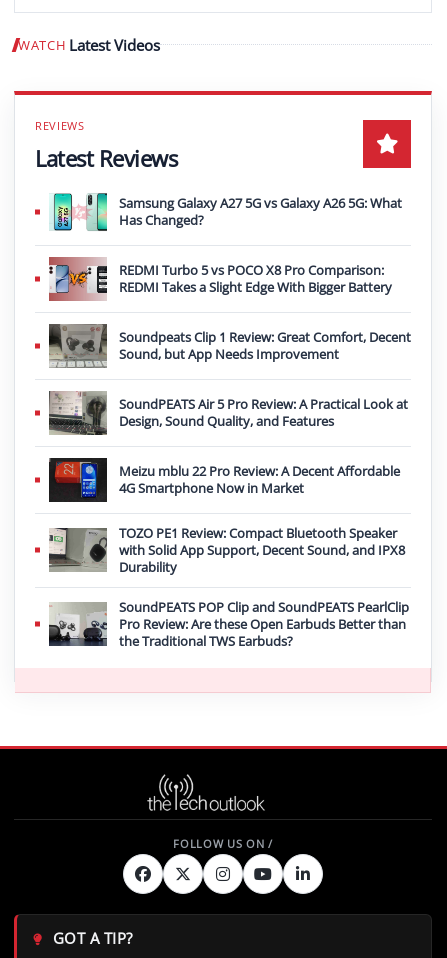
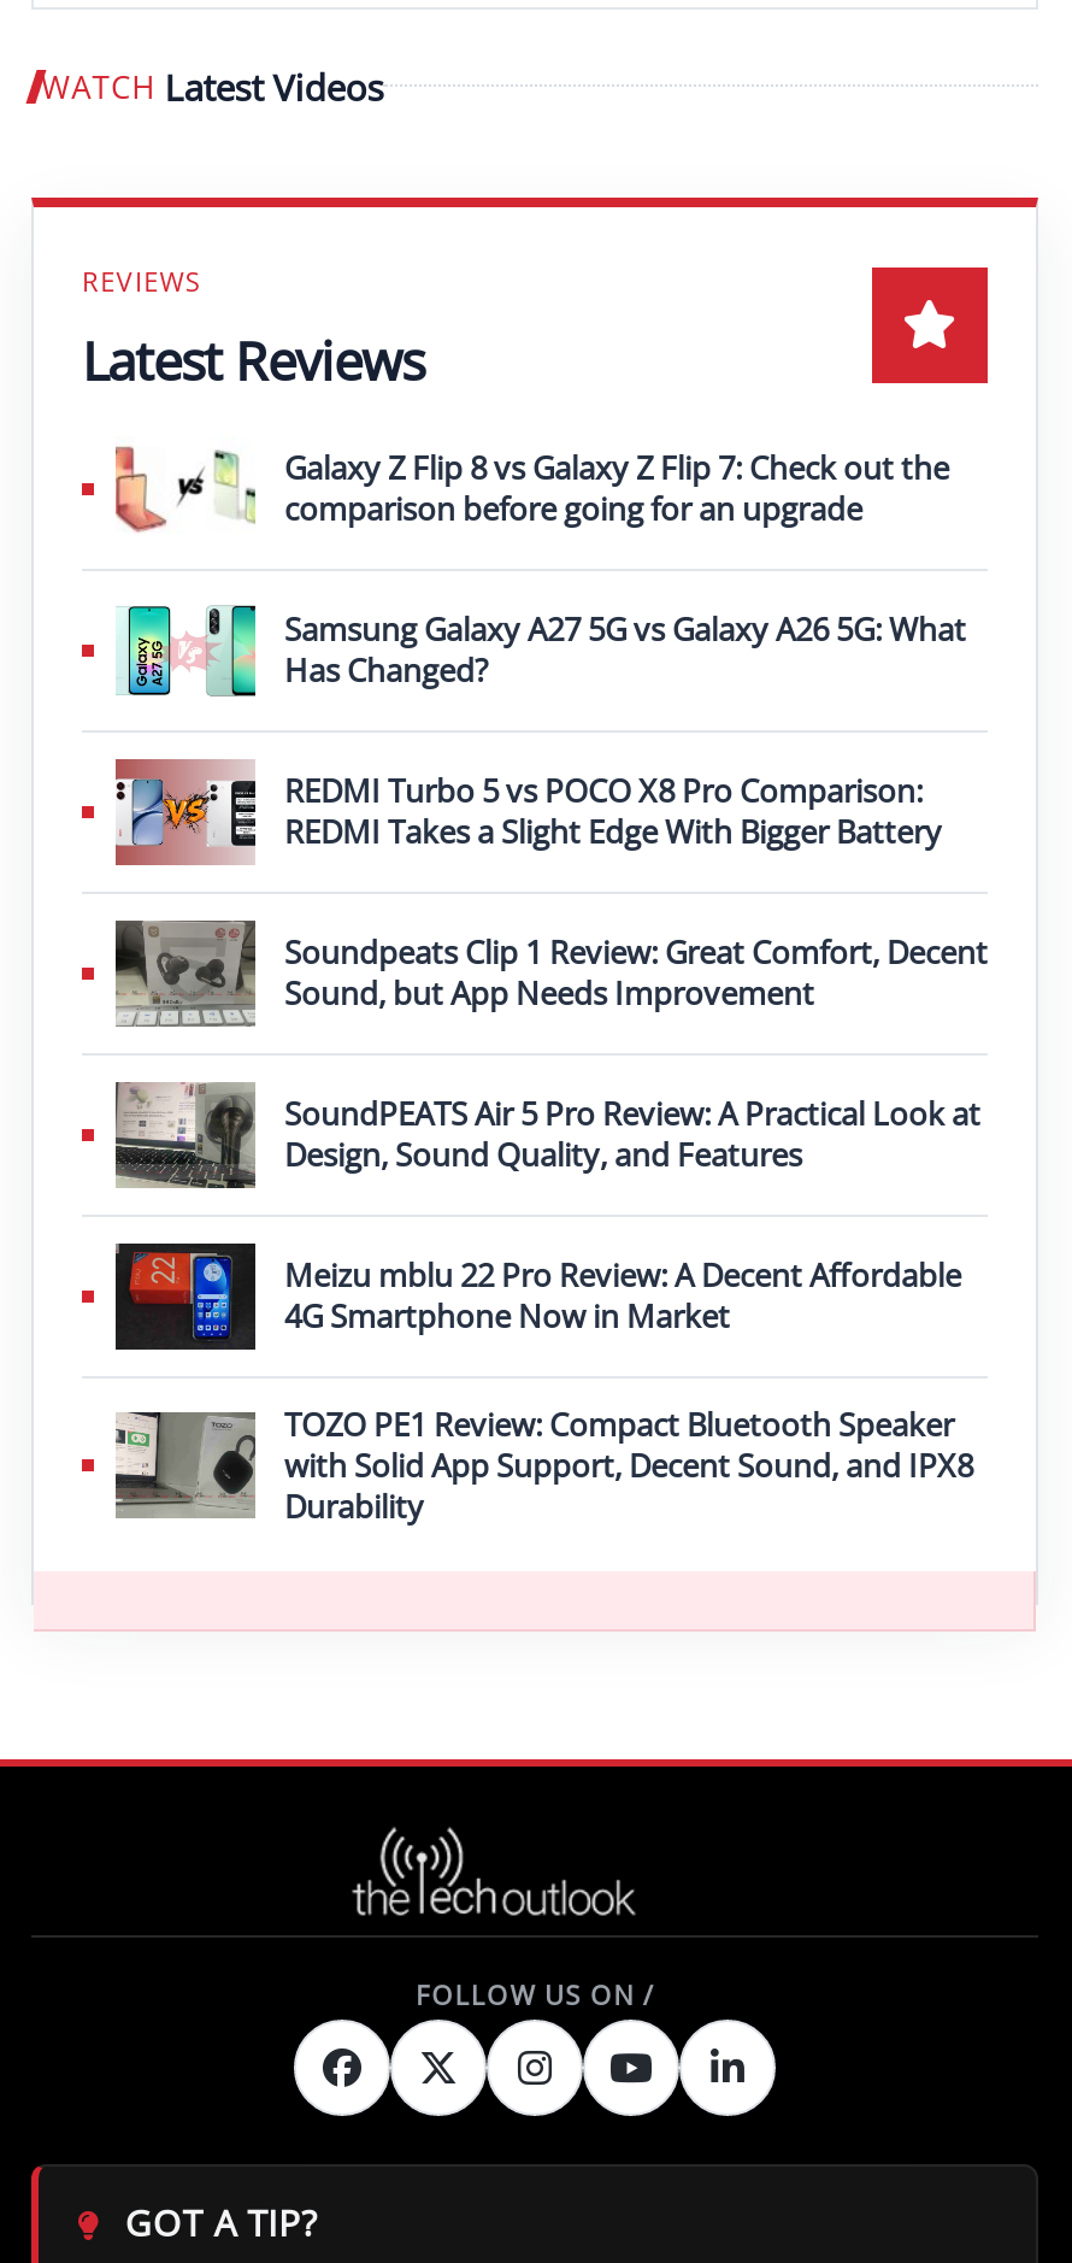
none -> [113,443,949,533] [image] | Galaxy Z Flip 8 vs Galaxy Z Flip 7: Check out the | comparison before going for an upgrade
moved [50,192,411,576] -> [118,603,988,1527]: [image] | Samsung Galaxy A27 5G vs Galaxy A26 5G: What | Has Changed? | ... | with Solid App Support, Decent Sound, and IPX8 | Durability
[49,598,409,650] [image] | SoundPEATS POP Clip and SoundPEATS PearlClip | Pro Review: Are these Open Earbuds Better than | the Traditional TWS Earbuds? -> none

